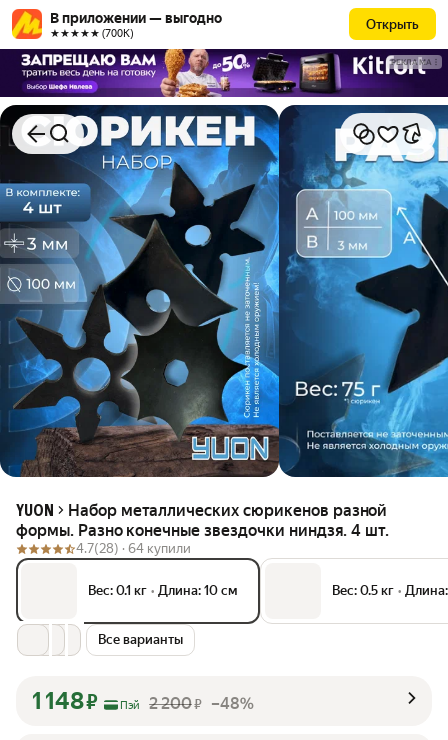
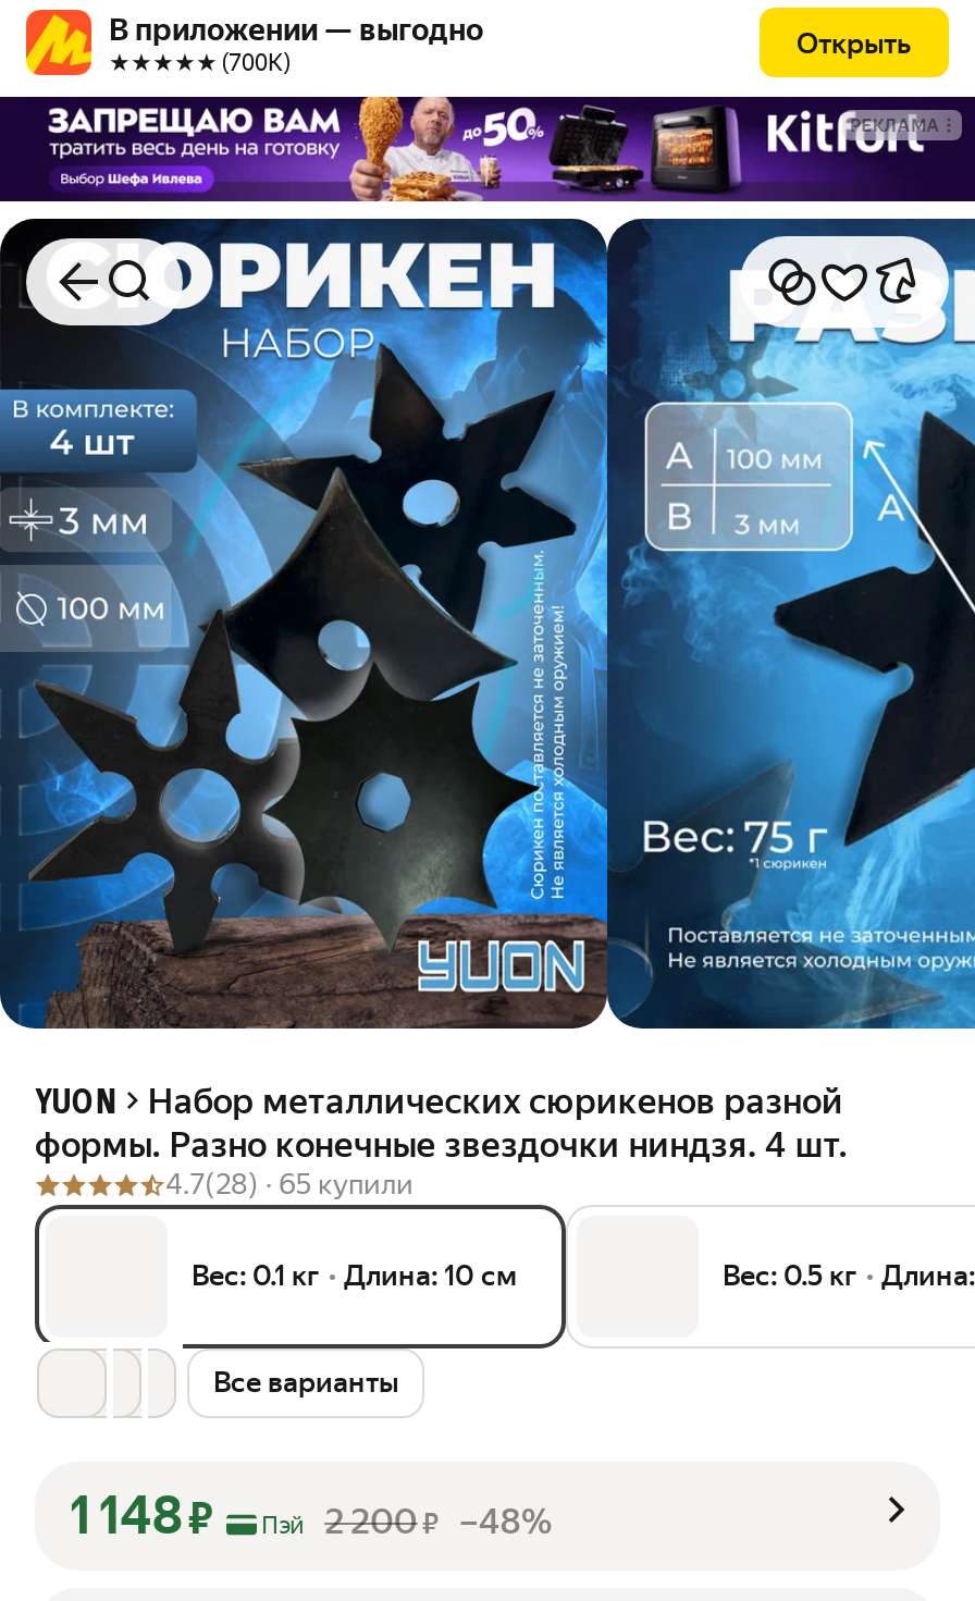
[76,541,191,556] 4.7(28) · 64 купили -> [165,1168,414,1201] 4.7(28) · 65 купили

